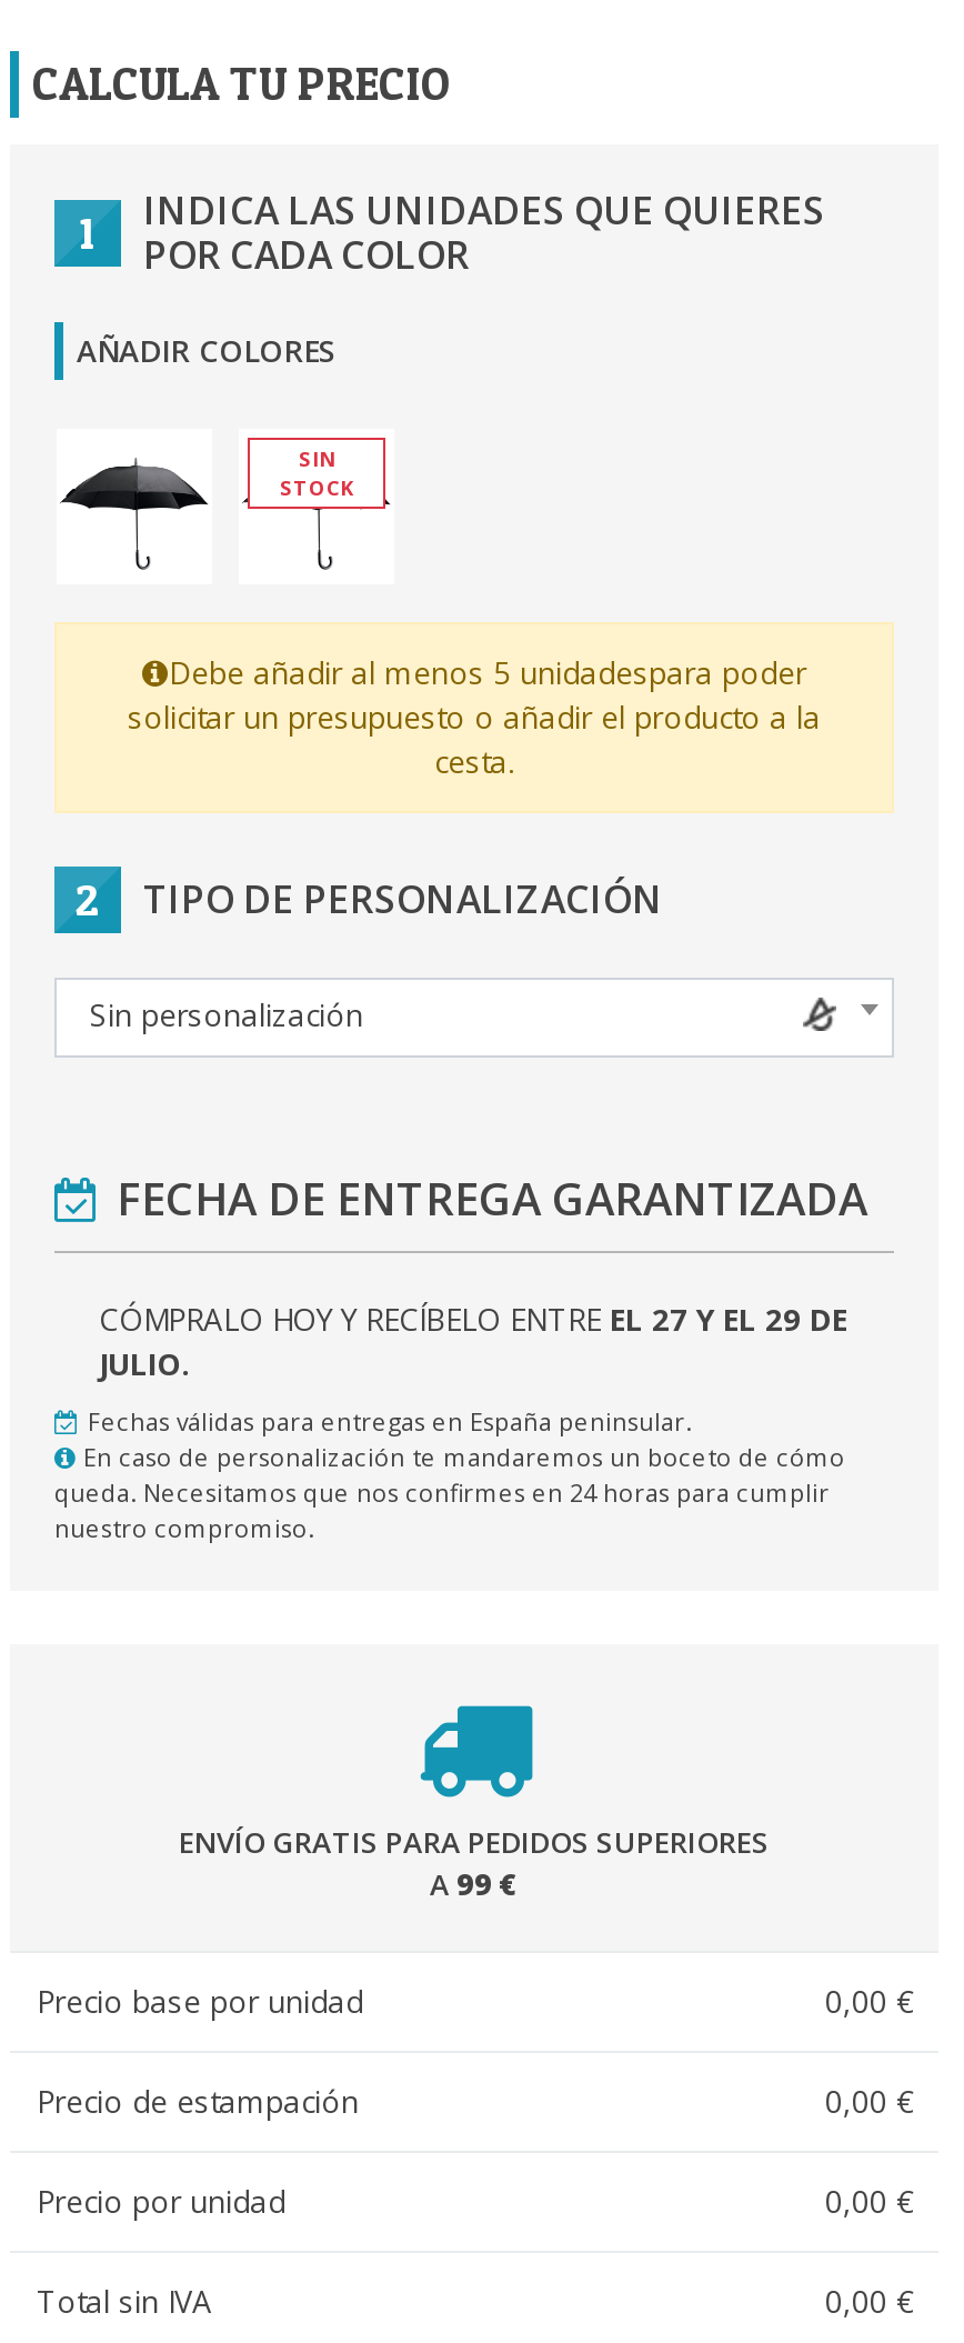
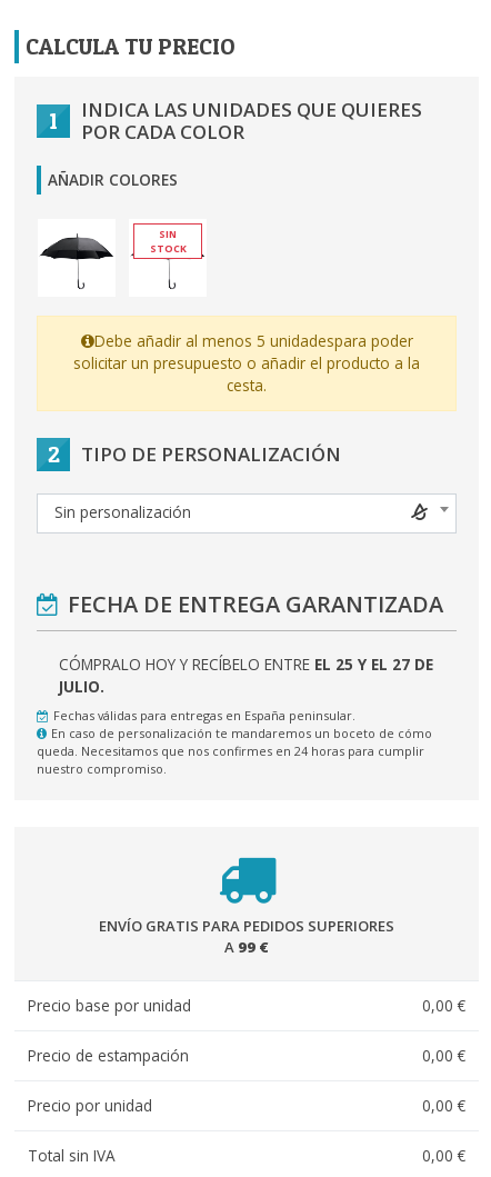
[99,1298,847,1340] CÓMPRALO HOY Y RECÍBELO ENTRE EL 27 Y EL 29 DE -> [59,654,433,675] CÓMPRALO HOY Y RECÍBELO ENTRE EL 25 Y EL 27 DE

